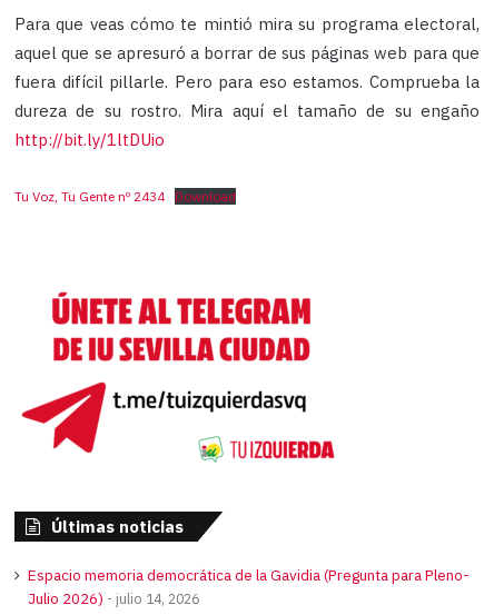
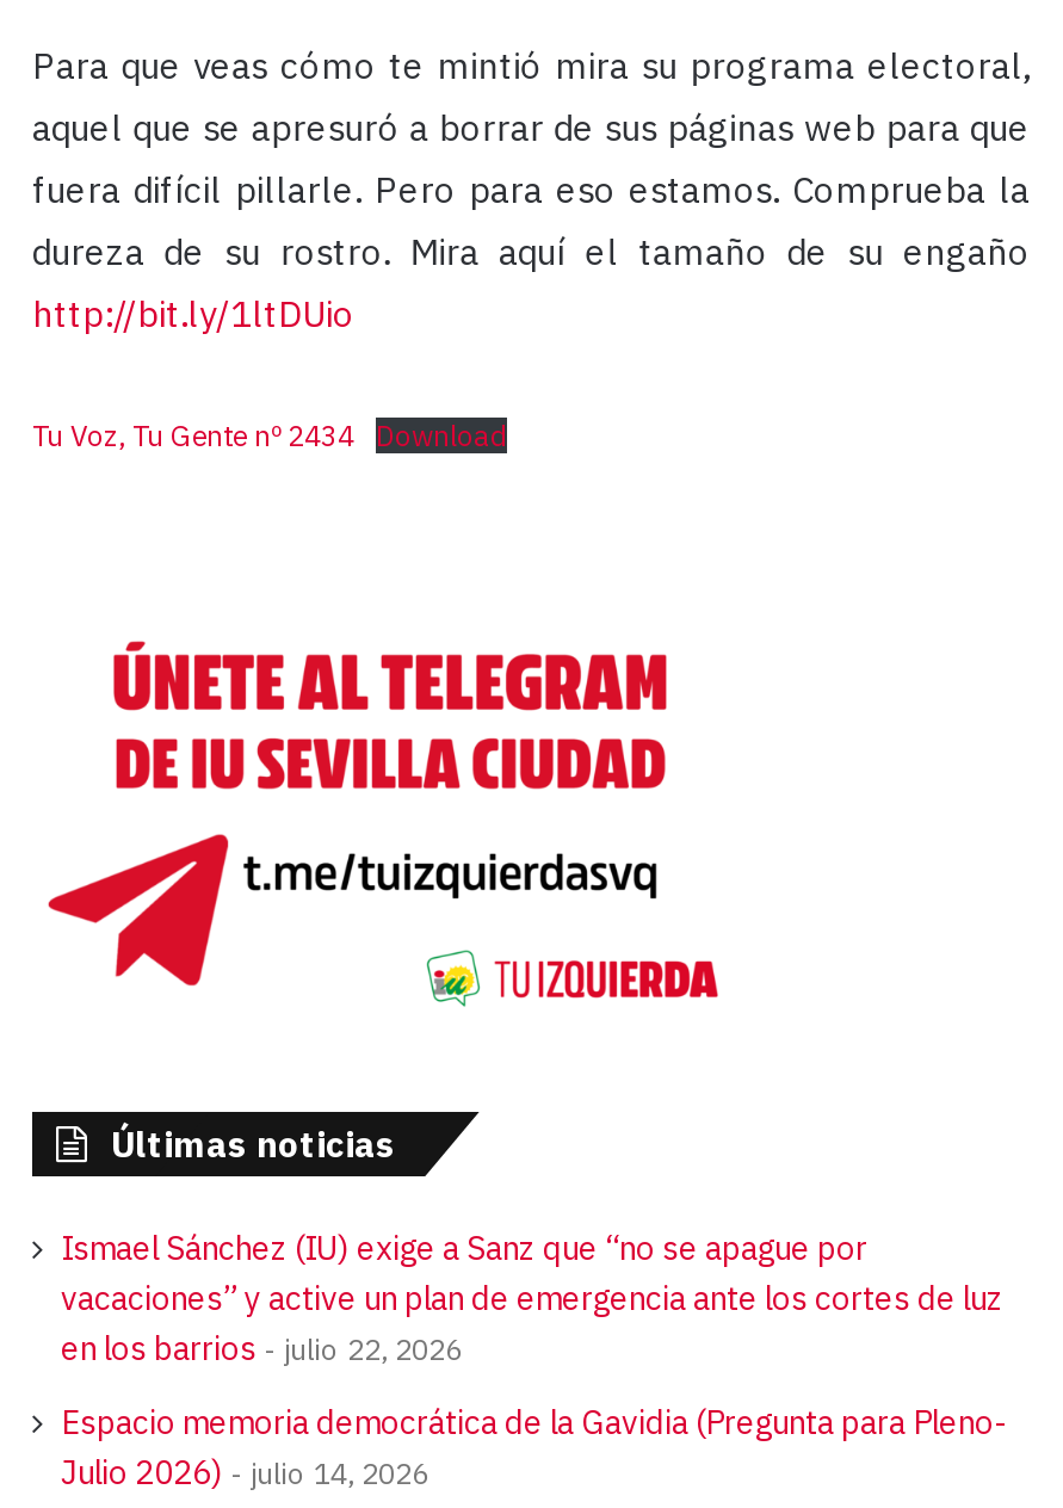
none -> [61,1226,1003,1369] Ismael Sánchez (IU) exige a Sanz que “no se apague por | vacaciones” y active un plan de emergencia ante los cortes de luz | en los barrios | julio 22, 2026

